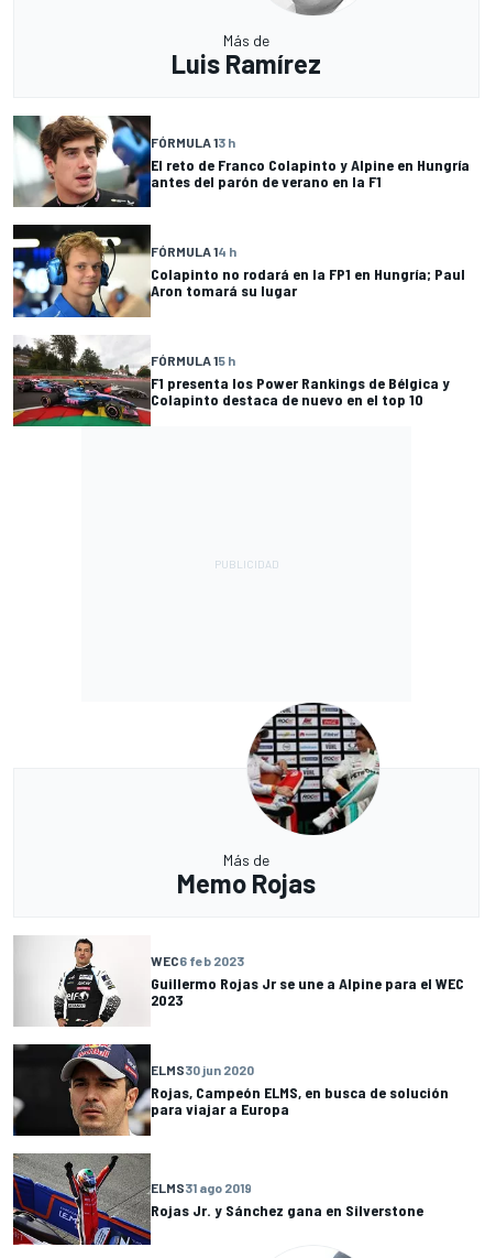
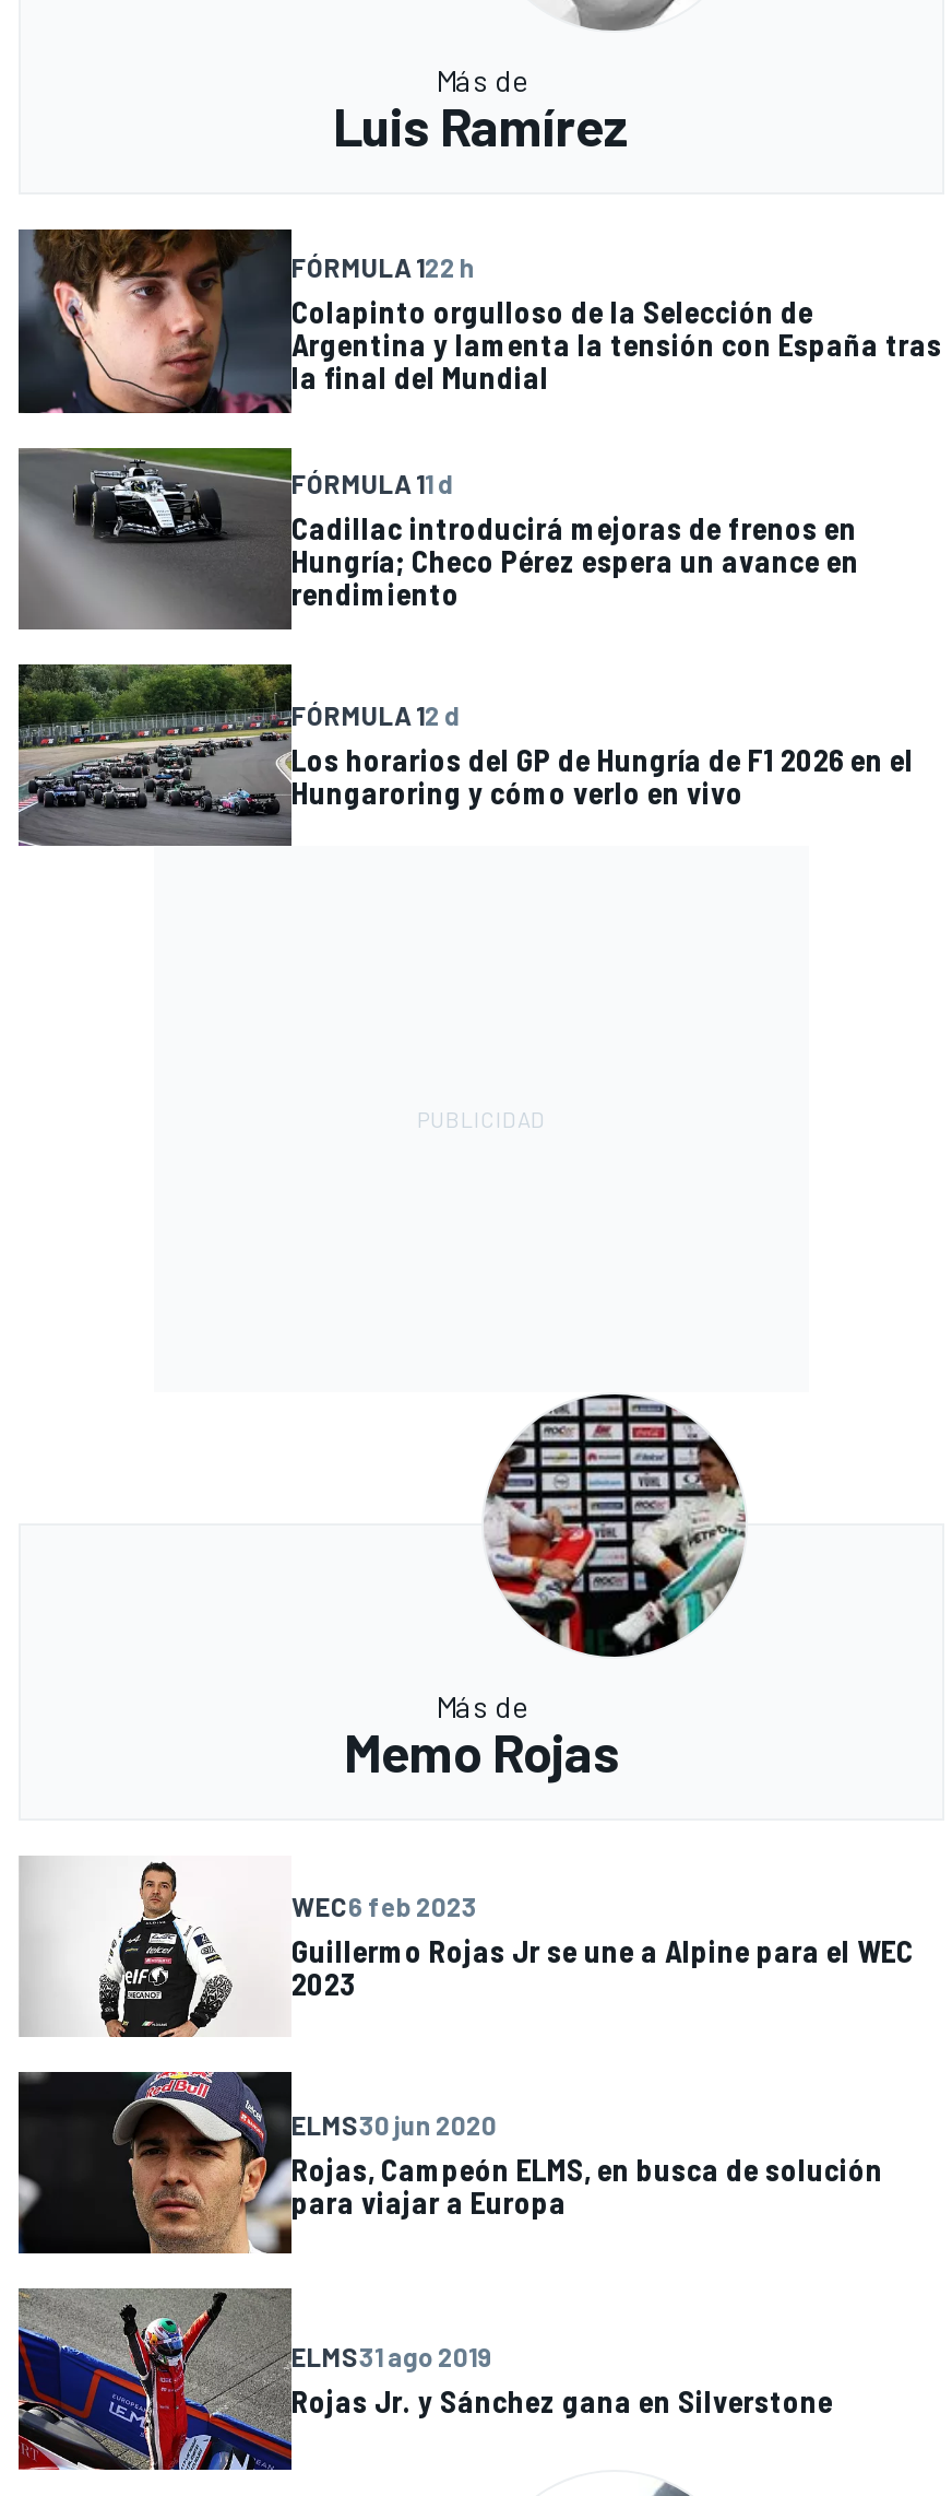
[13,115,470,208] [image] | FÓRMULA 13 h | El reto de Franco Colapinto y Alpine en Hungría | antes del parón de verano en la F1 -> [16,227,942,415] [image] | FÓRMULA 122 h | Colapinto orgulloso de la Selección de | Argentina y lamenta la tensión con España tras | la final del Mundial
[12,224,465,318] [image] | FÓRMULA 14 h | Colapinto no rodará en la FP1 en Hungría; Paul | Aron tomará su lugar -> [16,446,859,632] [image] | FÓRMULA 11 d | Cadillac introducirá mejoras de frenos en | Hungría; Checo Pérez espera un avance en | rendimiento
[12,335,450,427] [image] | FÓRMULA 15 h | F1 presenta los Power Rankings de Bélgica y | Colapinto destaca de nuevo en el top 10 -> [16,662,914,848] [image] | FÓRMULA 12 d | Los horarios del GP de Hungría de F1 2026 en el | Hungaroring y cómo verlo en vivo

